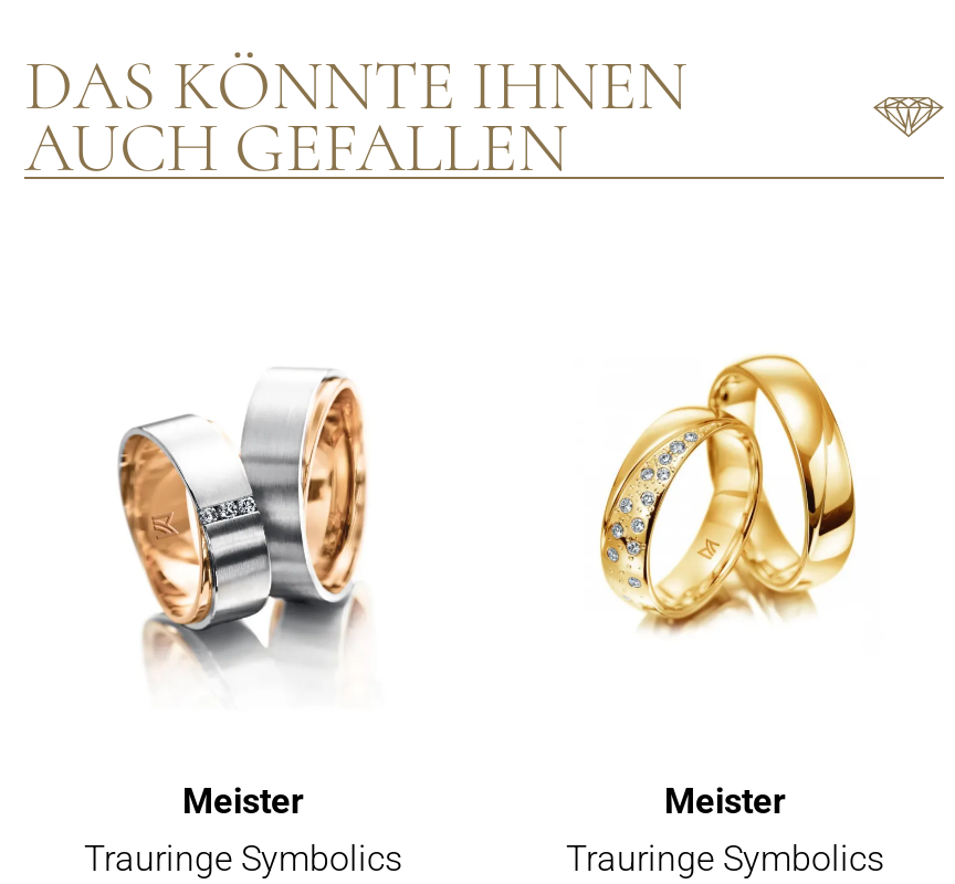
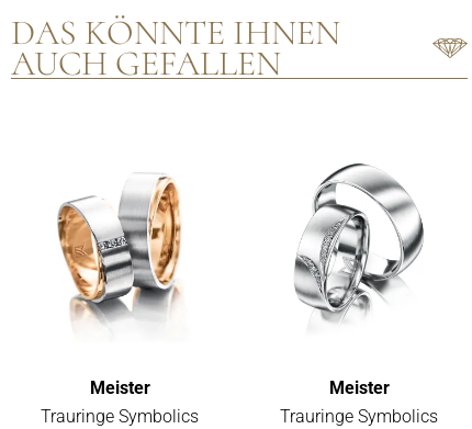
[597,349,858,667] [image] -> [294,162,425,324] [image]

